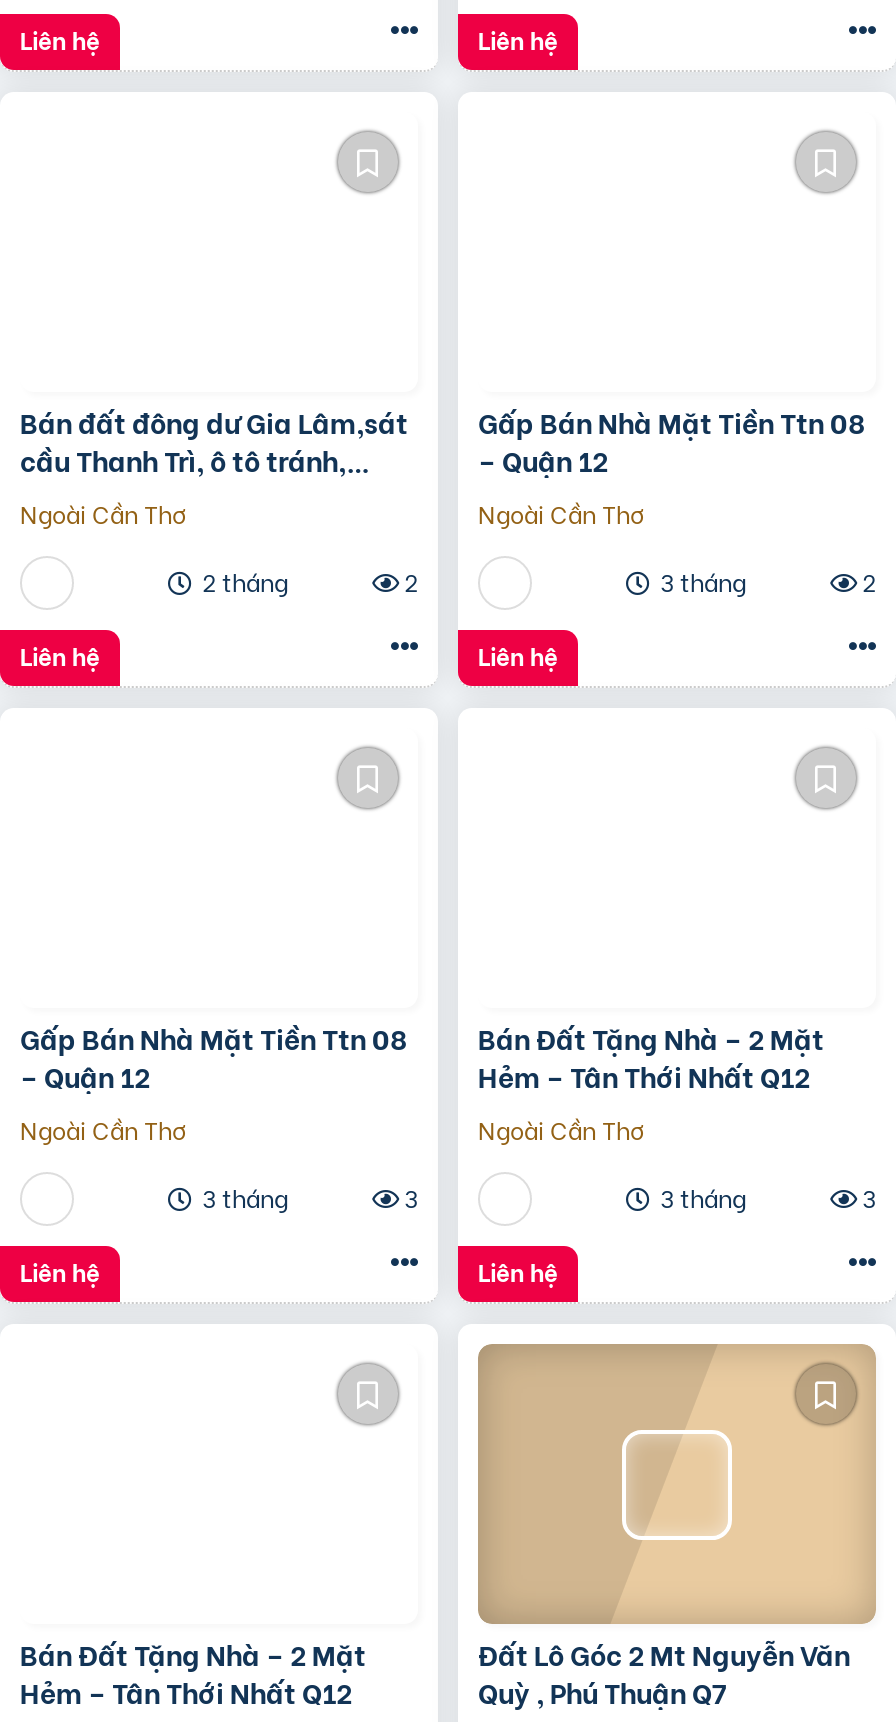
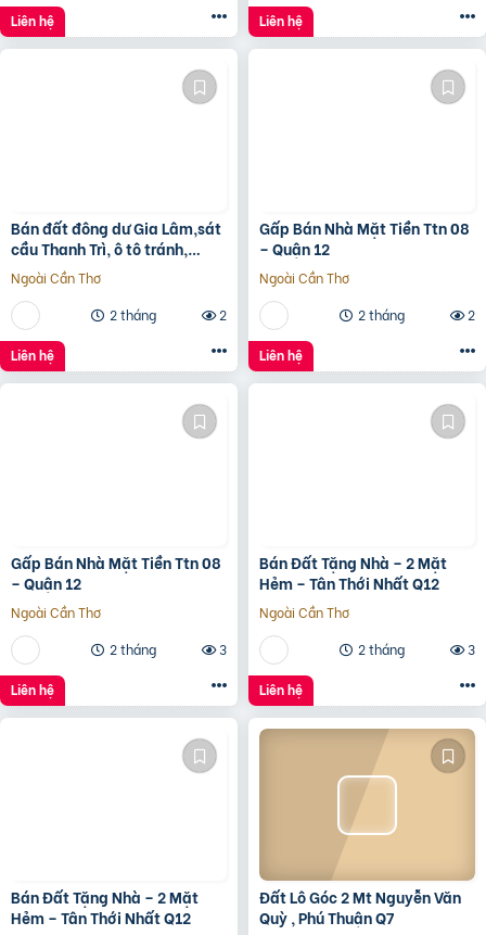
[660,564,746,598] 3 tháng -> [358,305,405,323] 2 tháng
[202,1180,288,1214] 3 tháng -> [110,639,156,658] 2 tháng
[660,1180,746,1214] 3 tháng -> [358,639,405,658] 2 tháng

